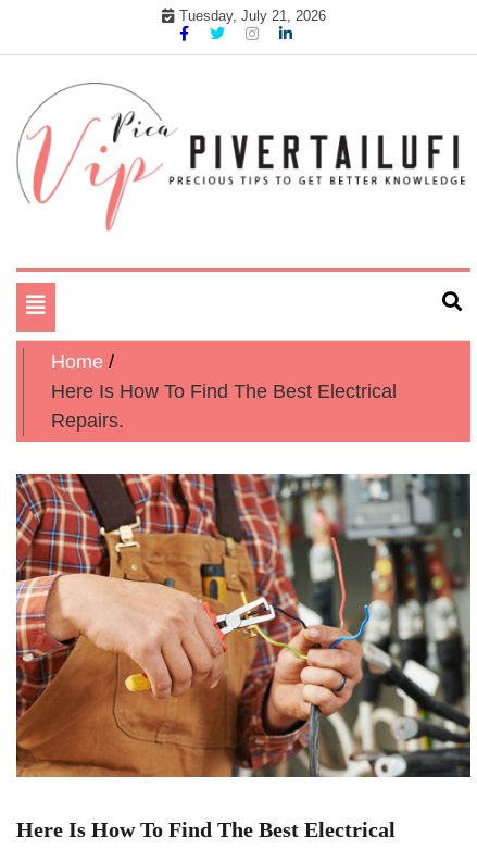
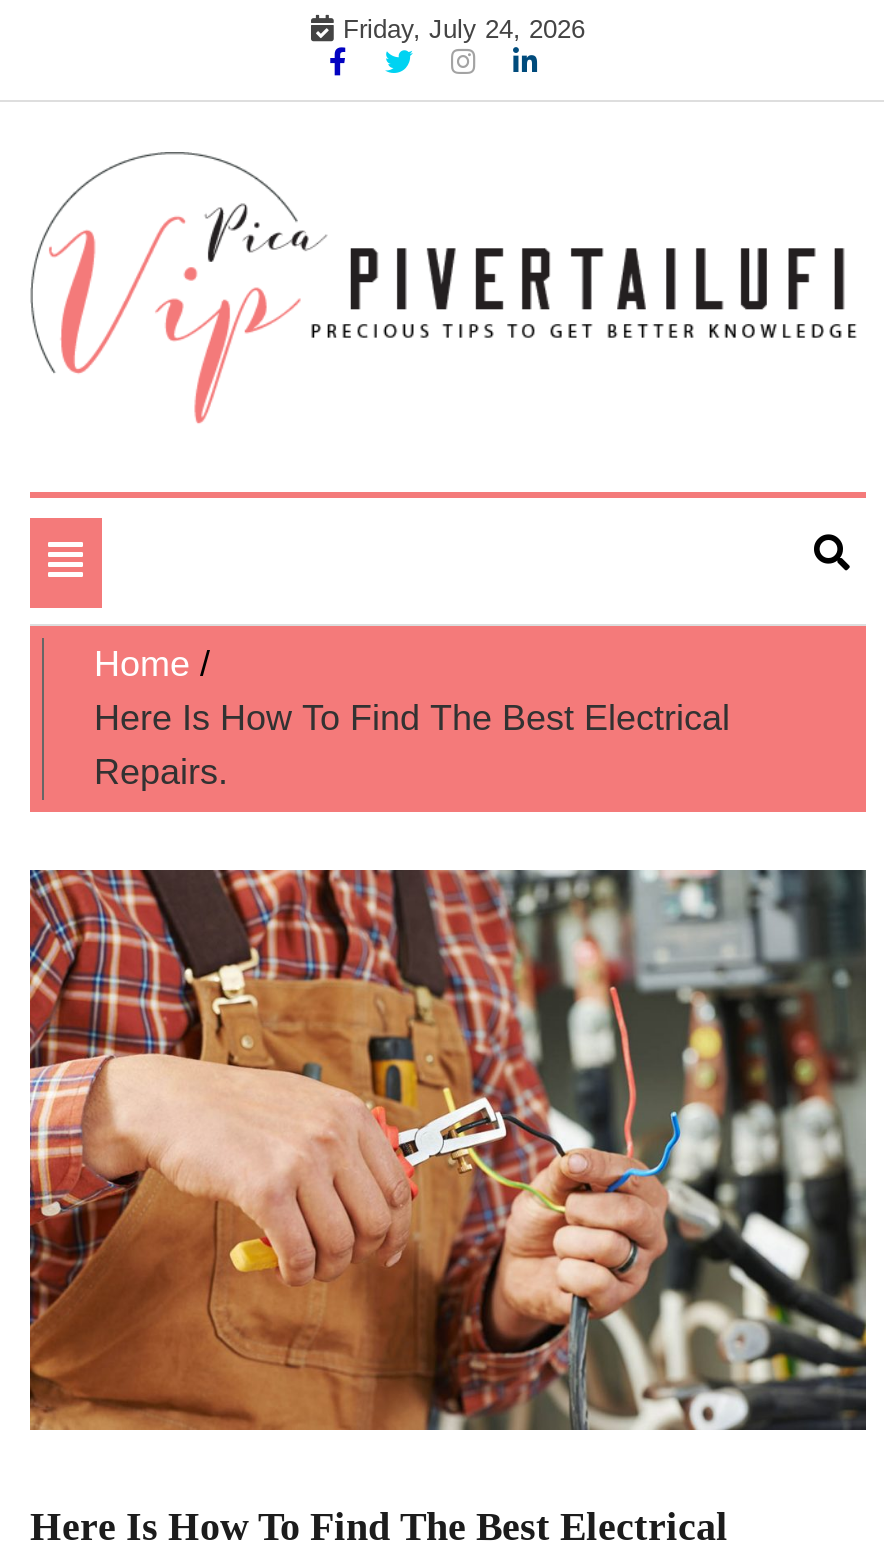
[179,8,325,24] Tuesday, July 21, 2026 -> [343,14,585,44] Friday, July 24, 2026

